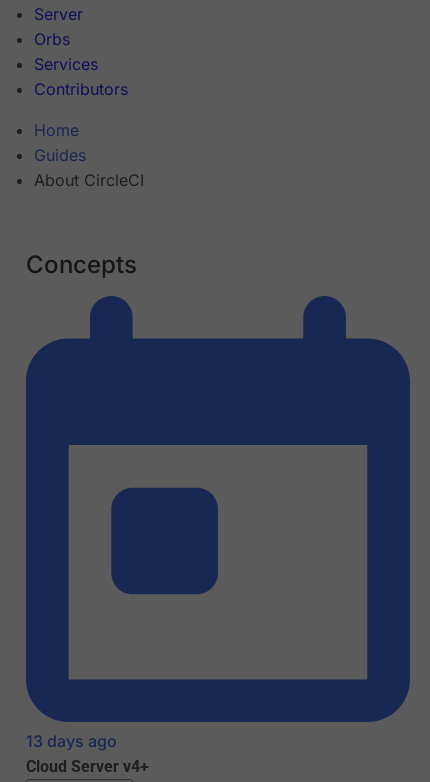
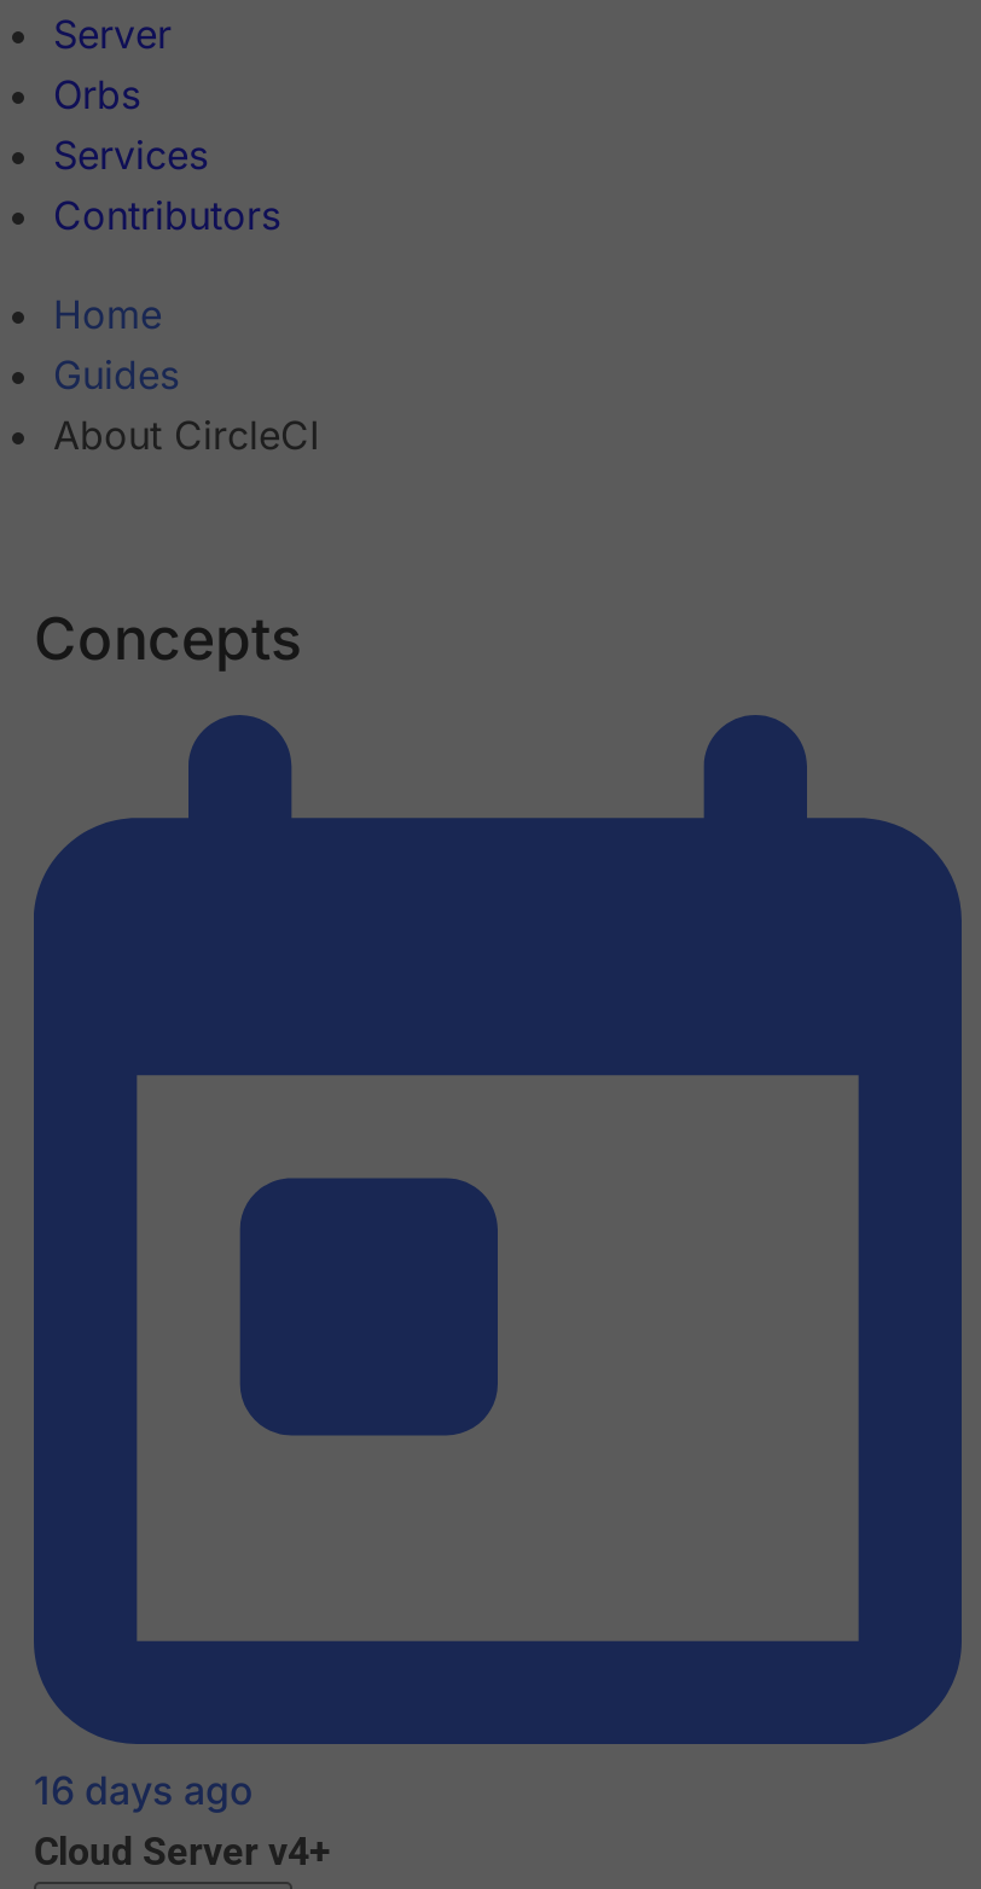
[26,731,117,751] 13 days ago -> [34,1767,254,1815] 16 days ago

